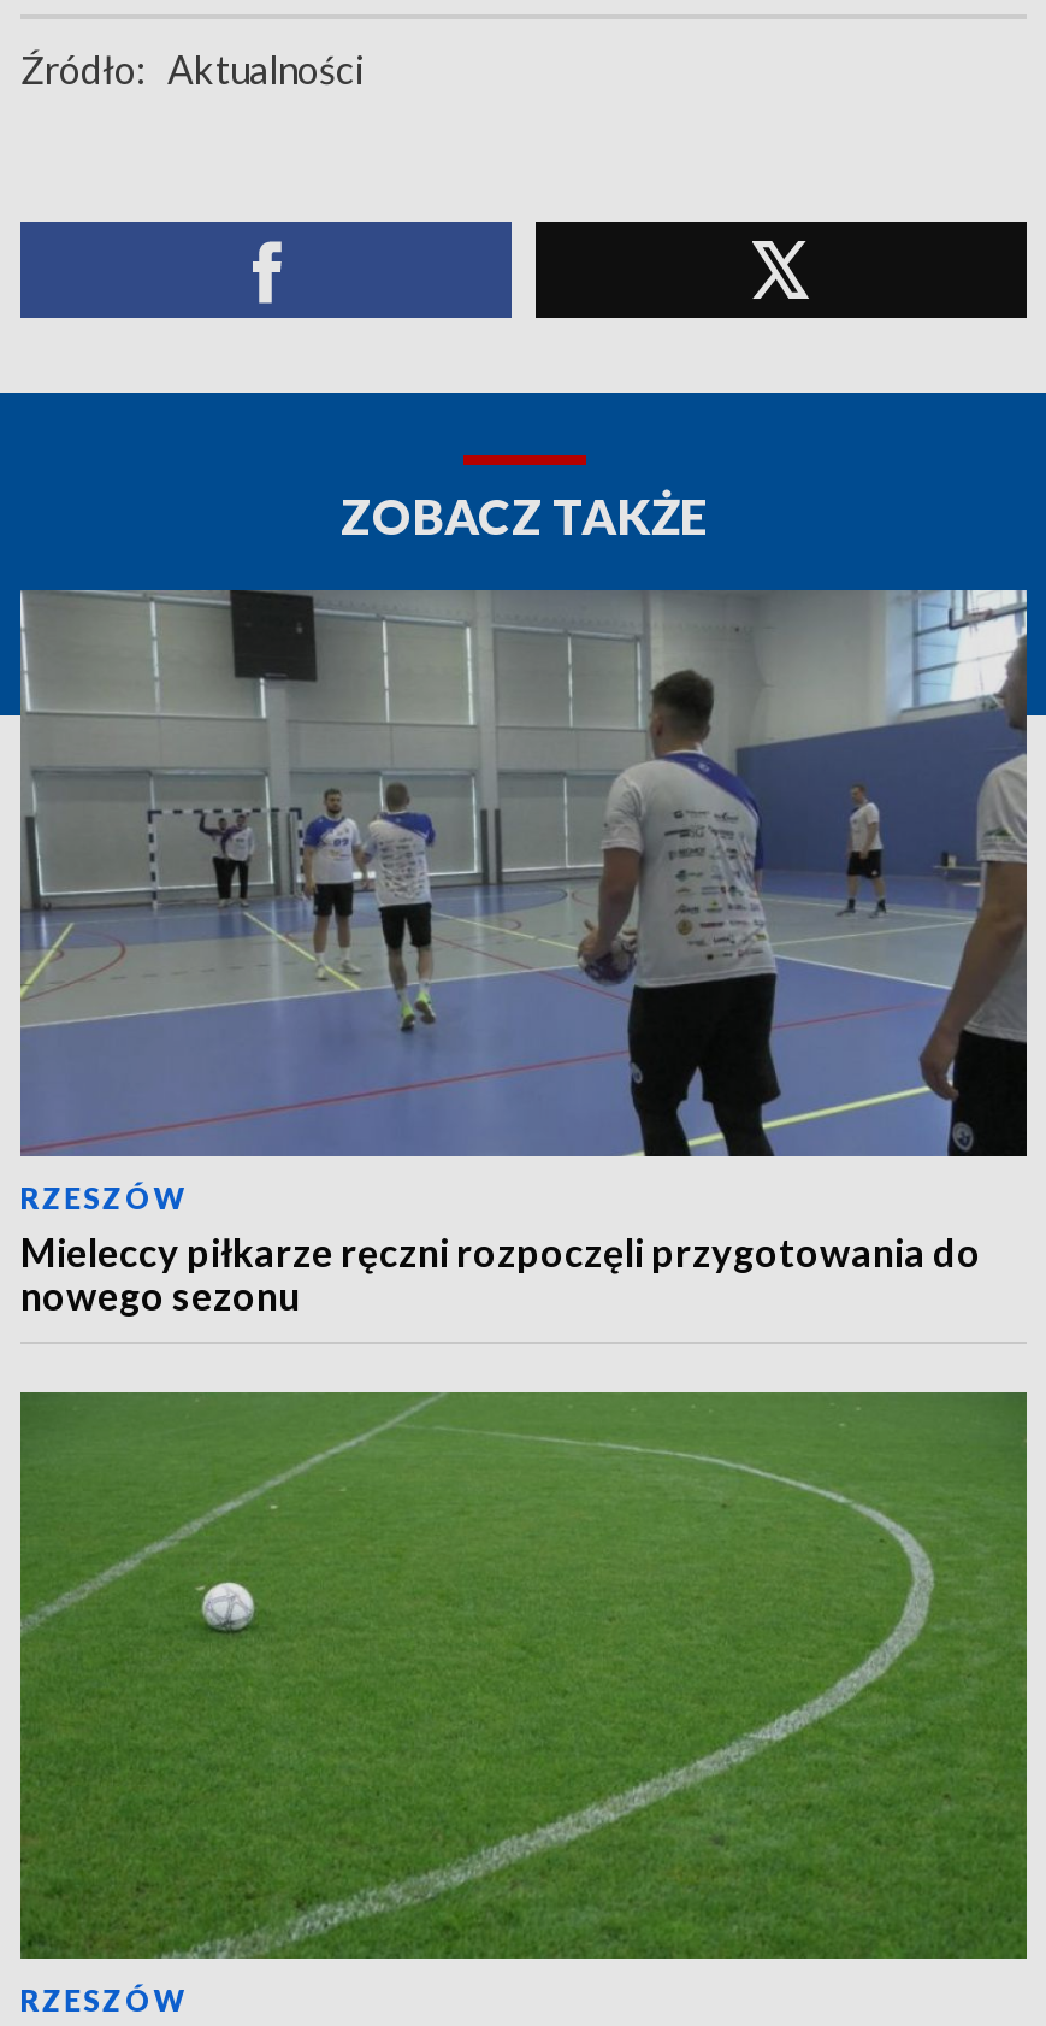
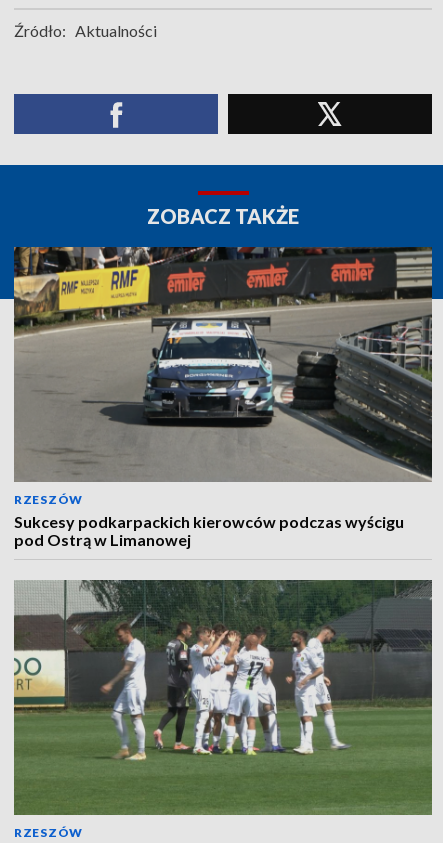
[18,588,1029,1318] [image] | Mieleccy piłkarze ręczni rozpoczęli przygotowania do | nowego sezonu -> [13,246,433,549] [image] | Sukcesy podkarpackich kierowców podczas wyścigu | pod Ostrą w Limanowej
[18,1392,1027,1959] [image] -> [14,580,432,815] [image]

